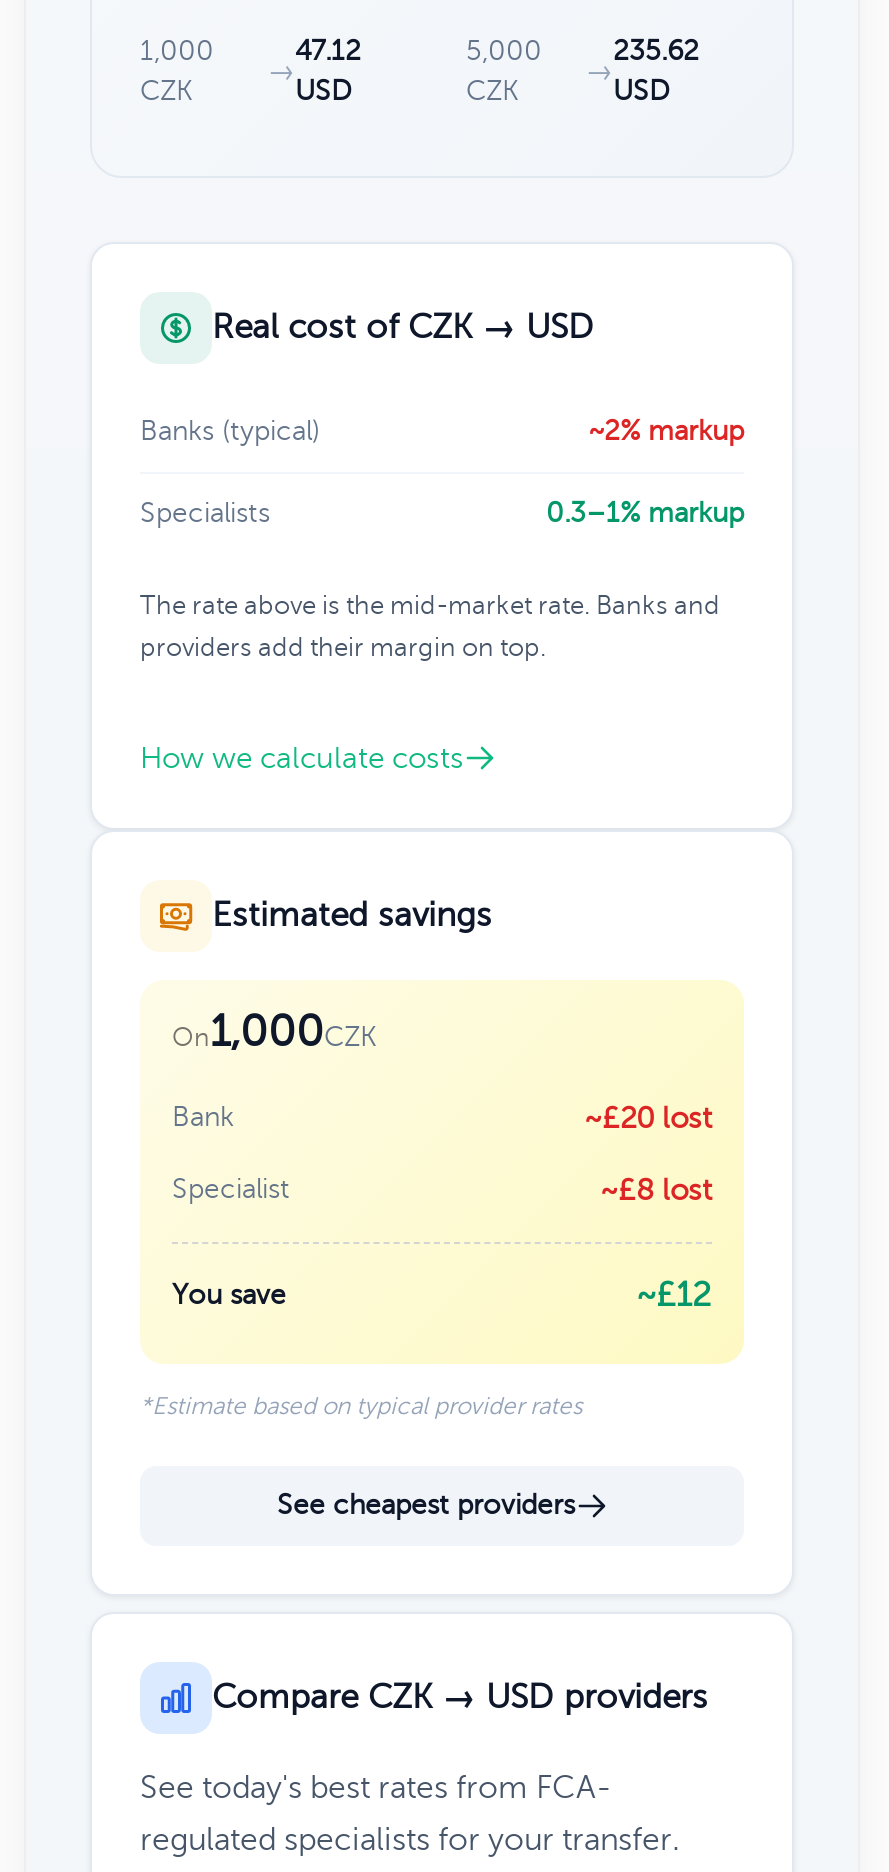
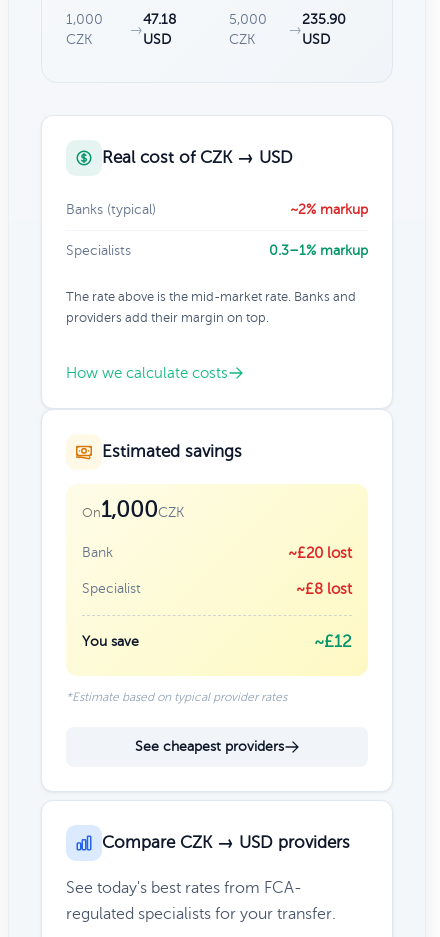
[295,35,361,65] 47.12 -> [143,12,176,27] 47.18
[613,35,699,65] 235.62 -> [302,12,346,27] 235.90

